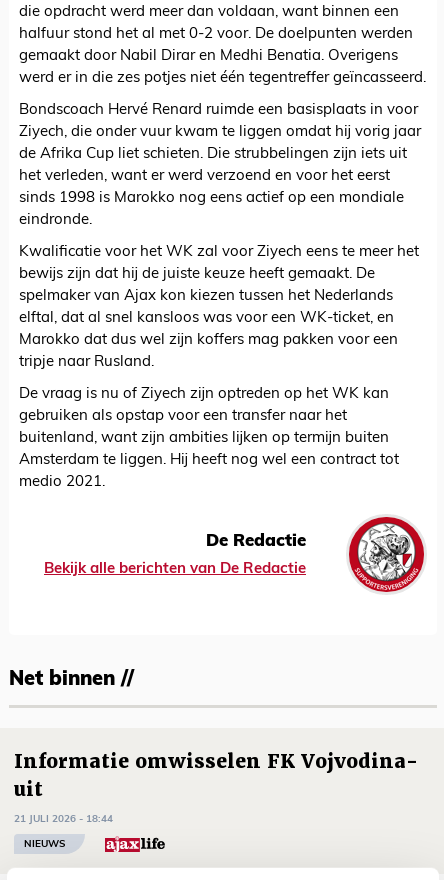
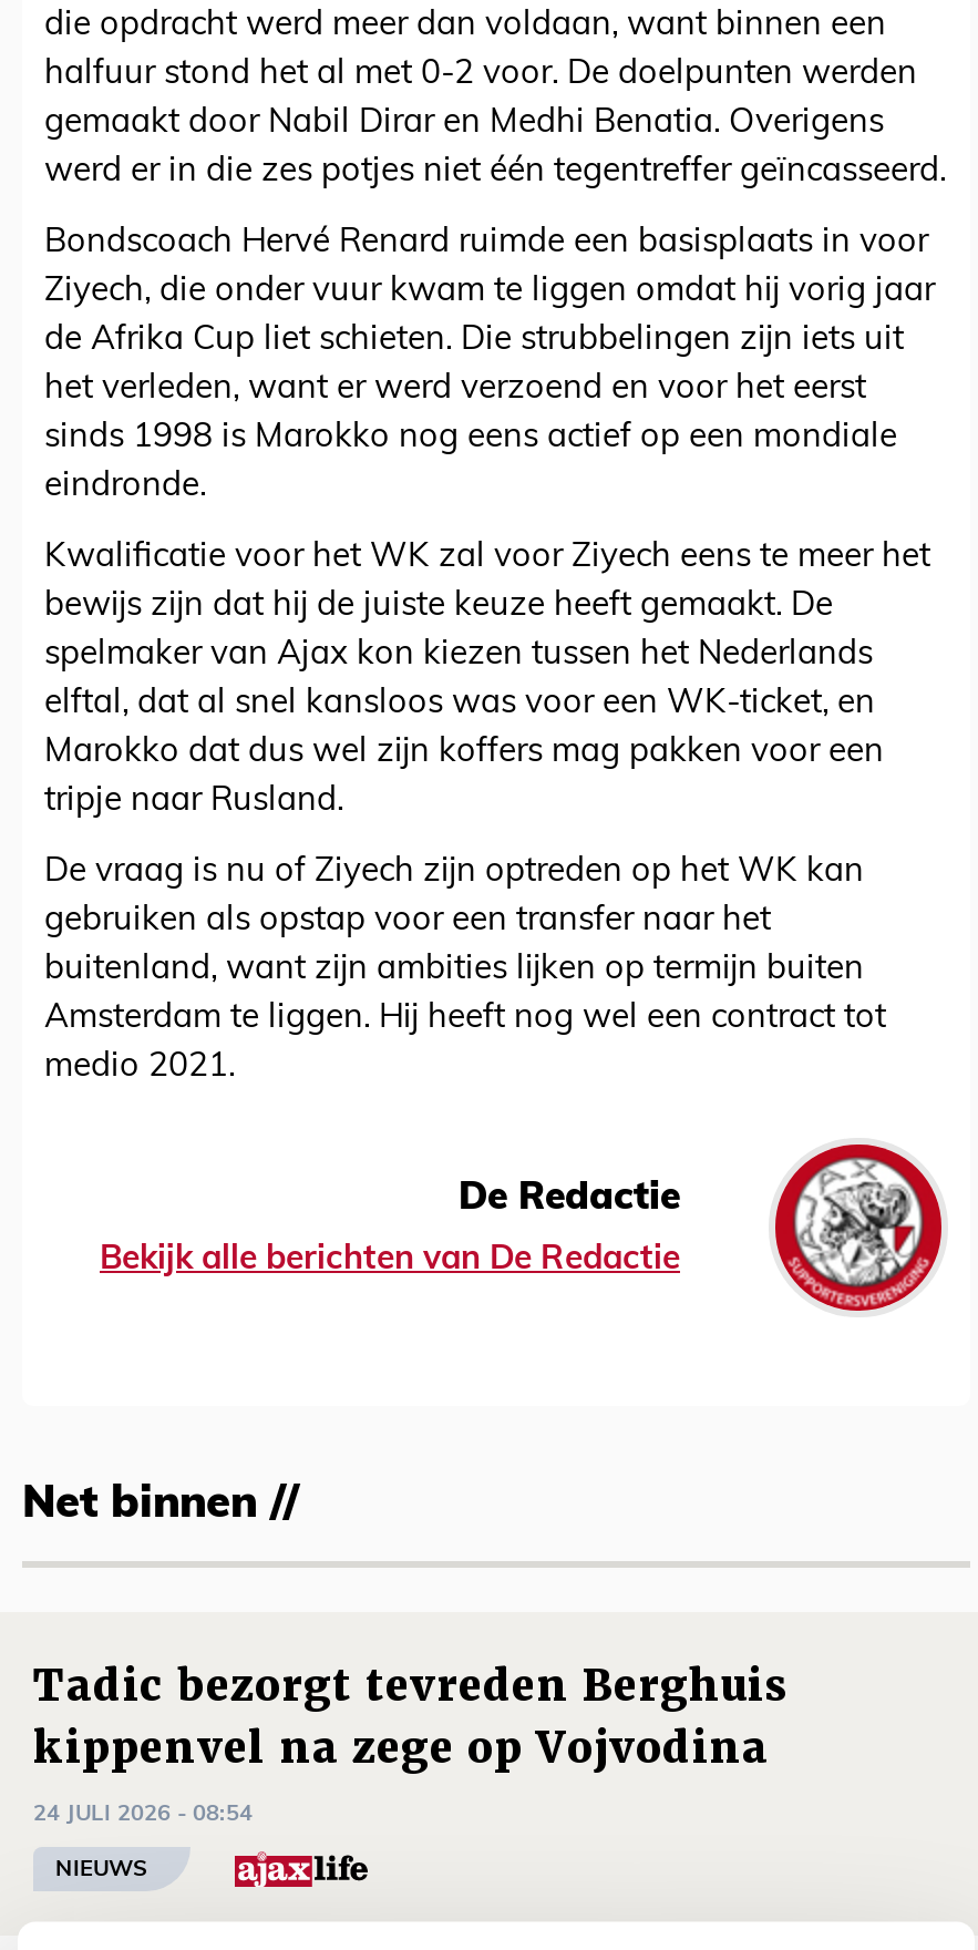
[14,749,418,802] Informatie omwisselen FK Vojvodina- | uit -> [33,1659,789,1776] Tadic bezorgt tevreden Berghuis | kippenvel na zege op Vojvodina
[14,814,113,825] 21 JULI 2026 - 18:44 -> [33,1802,253,1826] 24 JULI 2026 - 08:54

